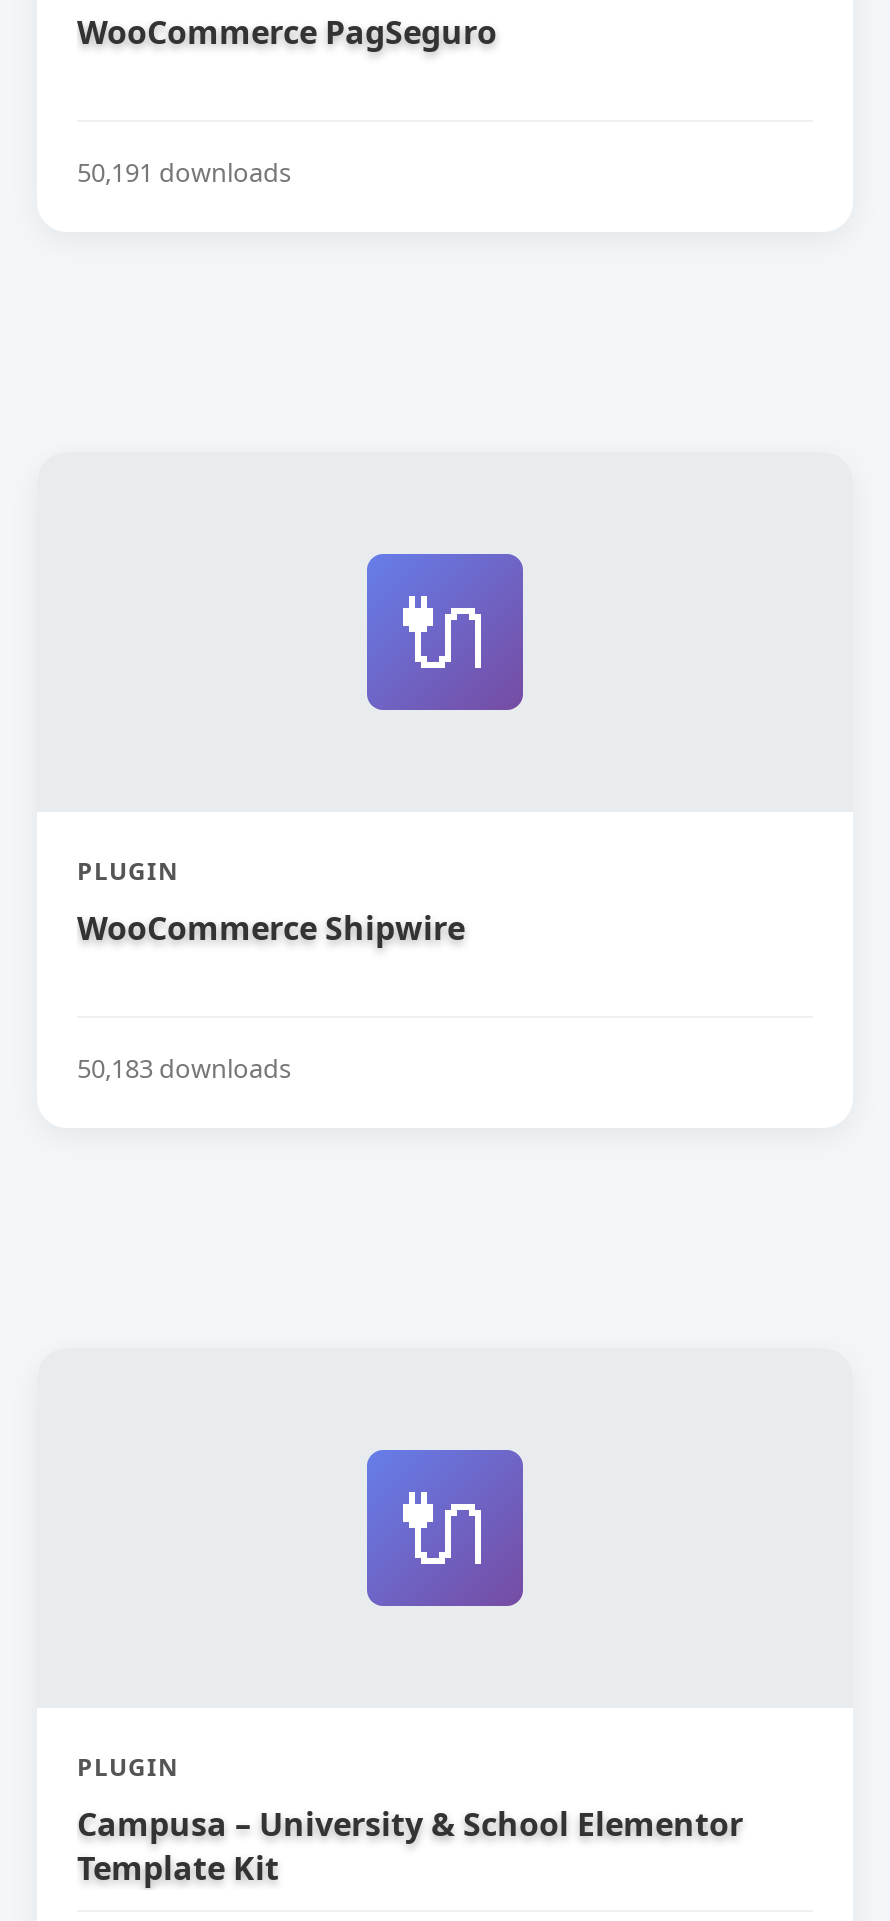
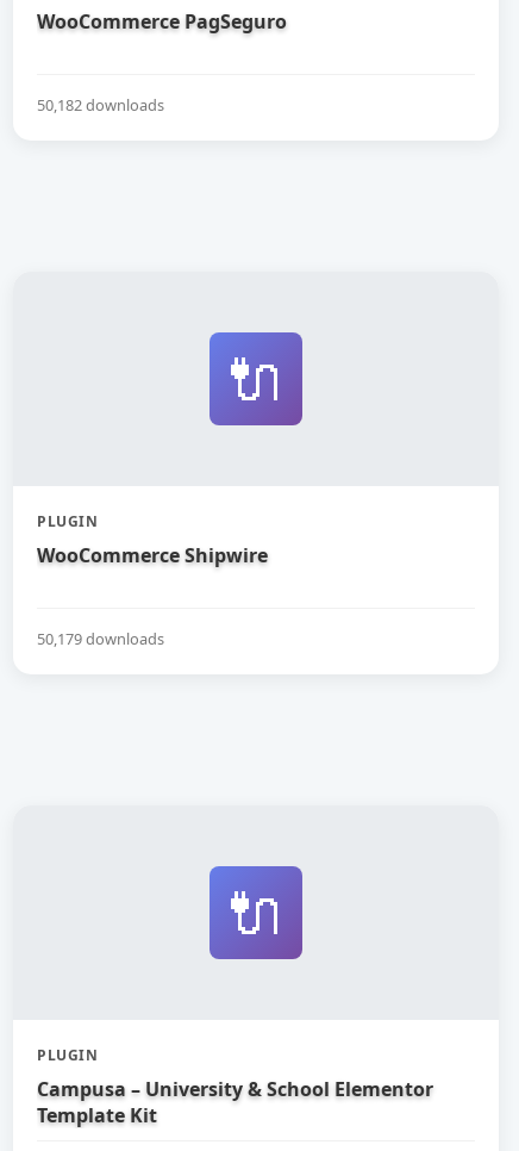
[77,154,291,190] 50,191 downloads -> [37,94,164,115] 50,182 downloads
[77,1049,291,1085] 50,183 downloads -> [37,627,164,649] 50,179 downloads

